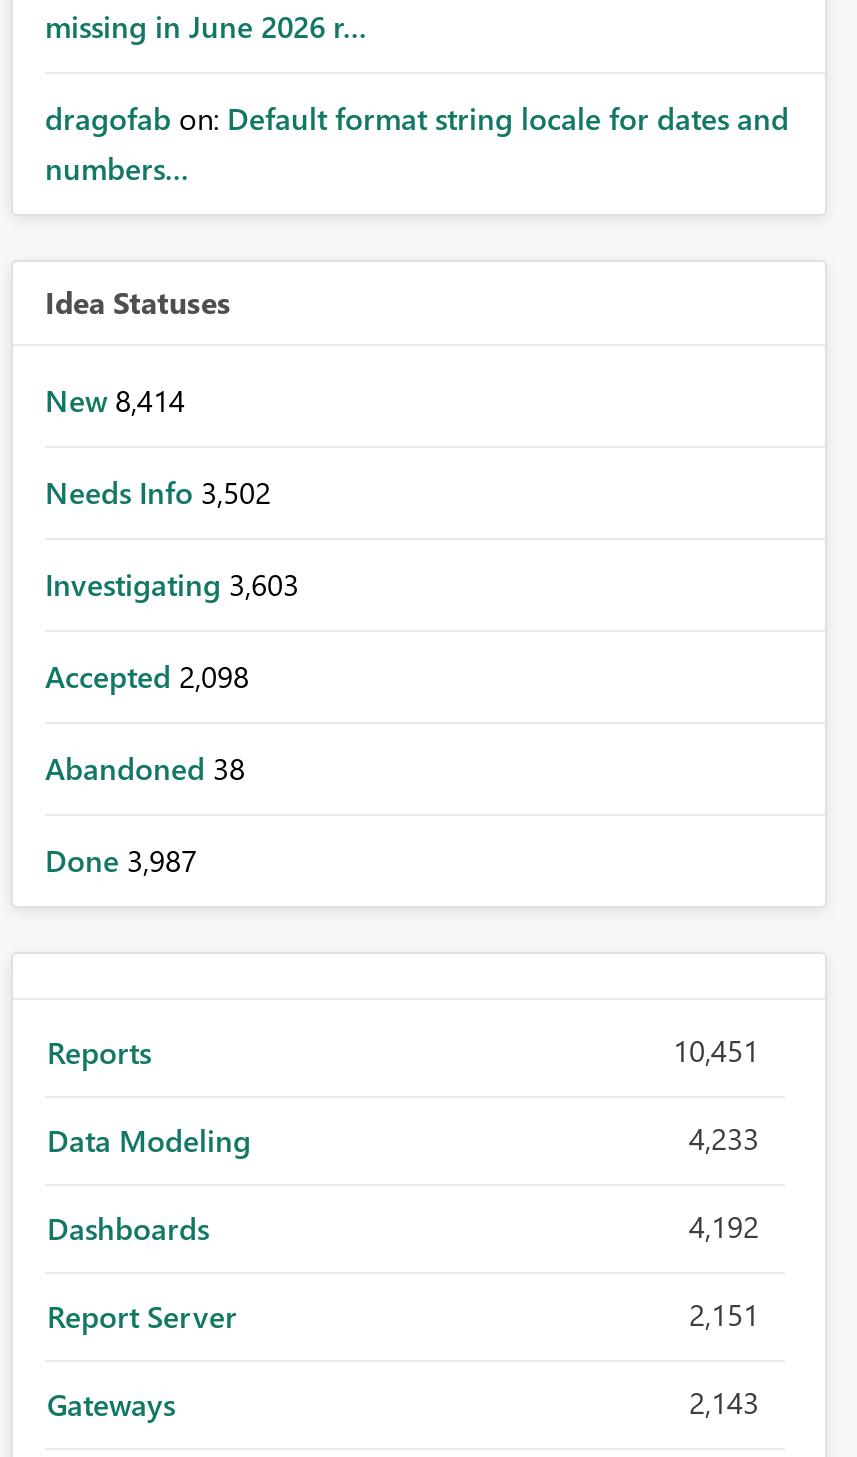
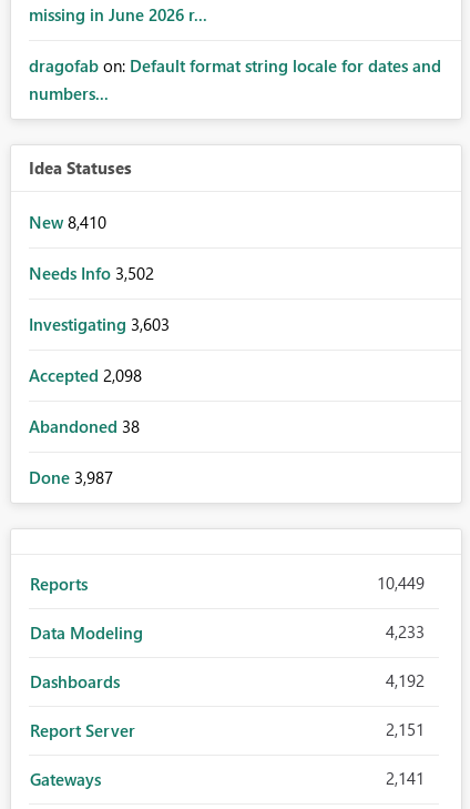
[45,380,185,420] New 8,414 -> [29,211,106,233] New 8,410
[673,1030,759,1070] 10,451 -> [377,572,425,594] 10,449
[689,1382,759,1422] 2,143 -> [386,767,425,789] 2,141

